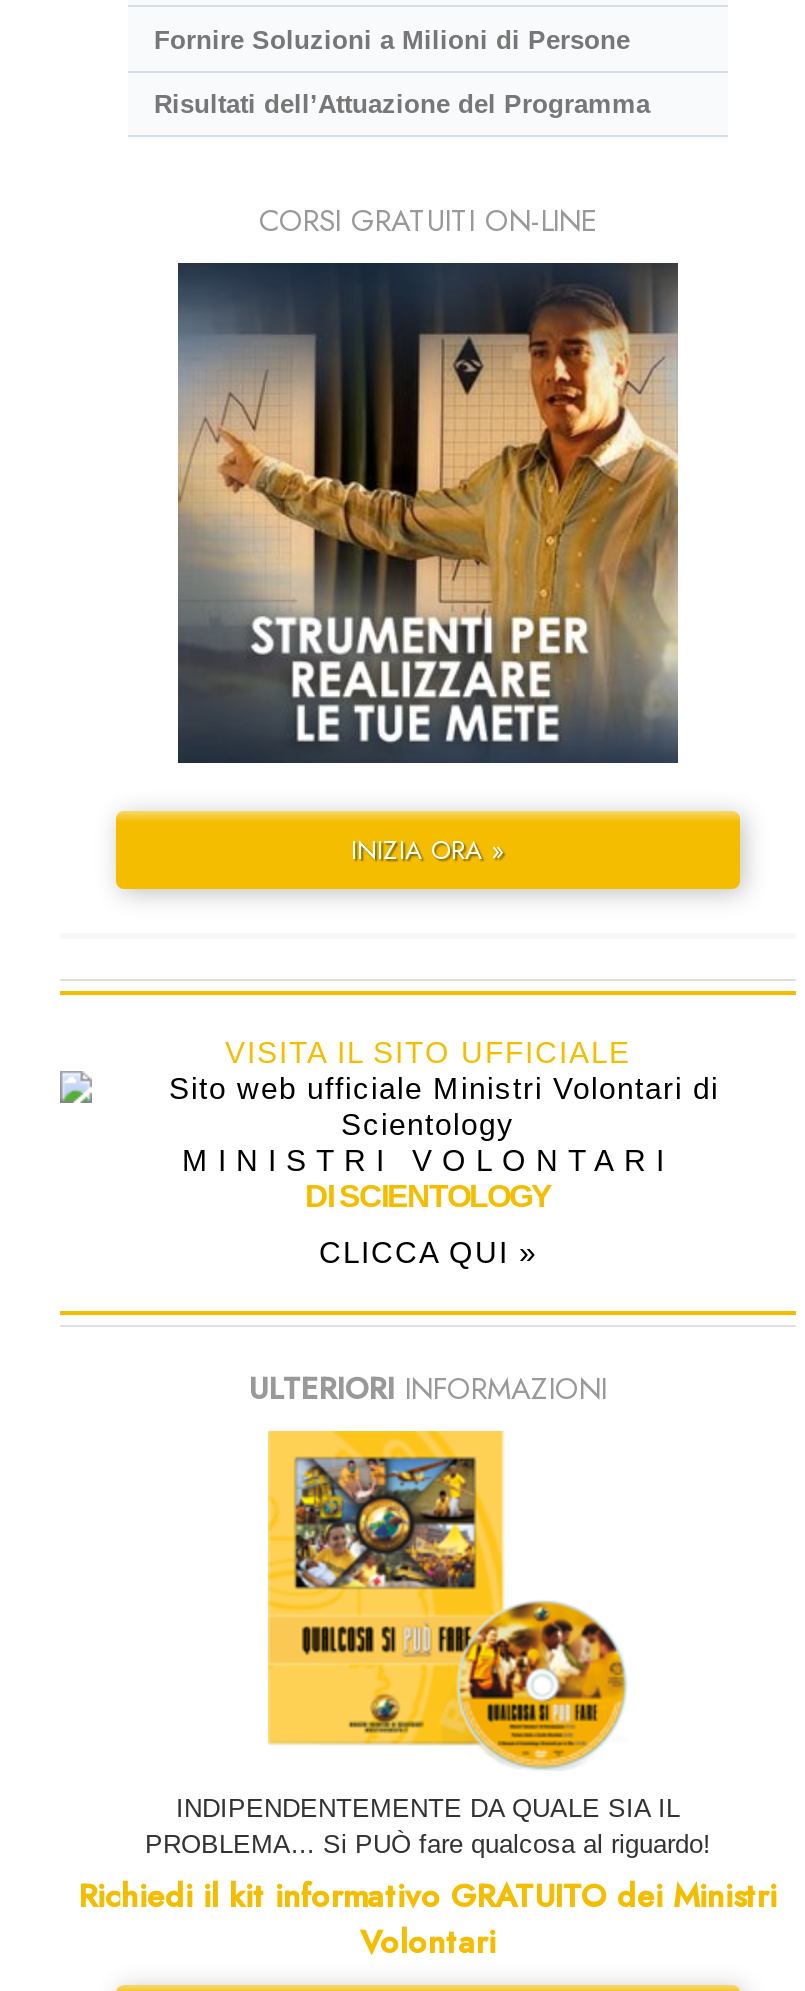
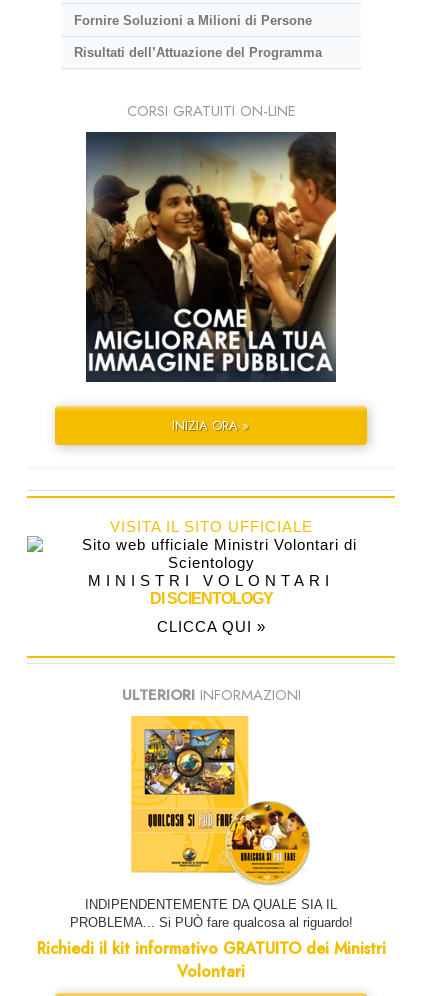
[176,267,678,747] [image] -> [85,135,337,374] [image]

